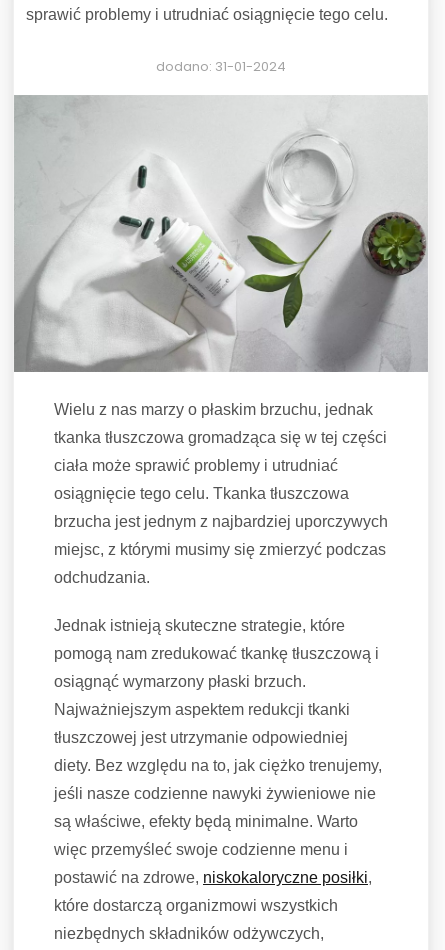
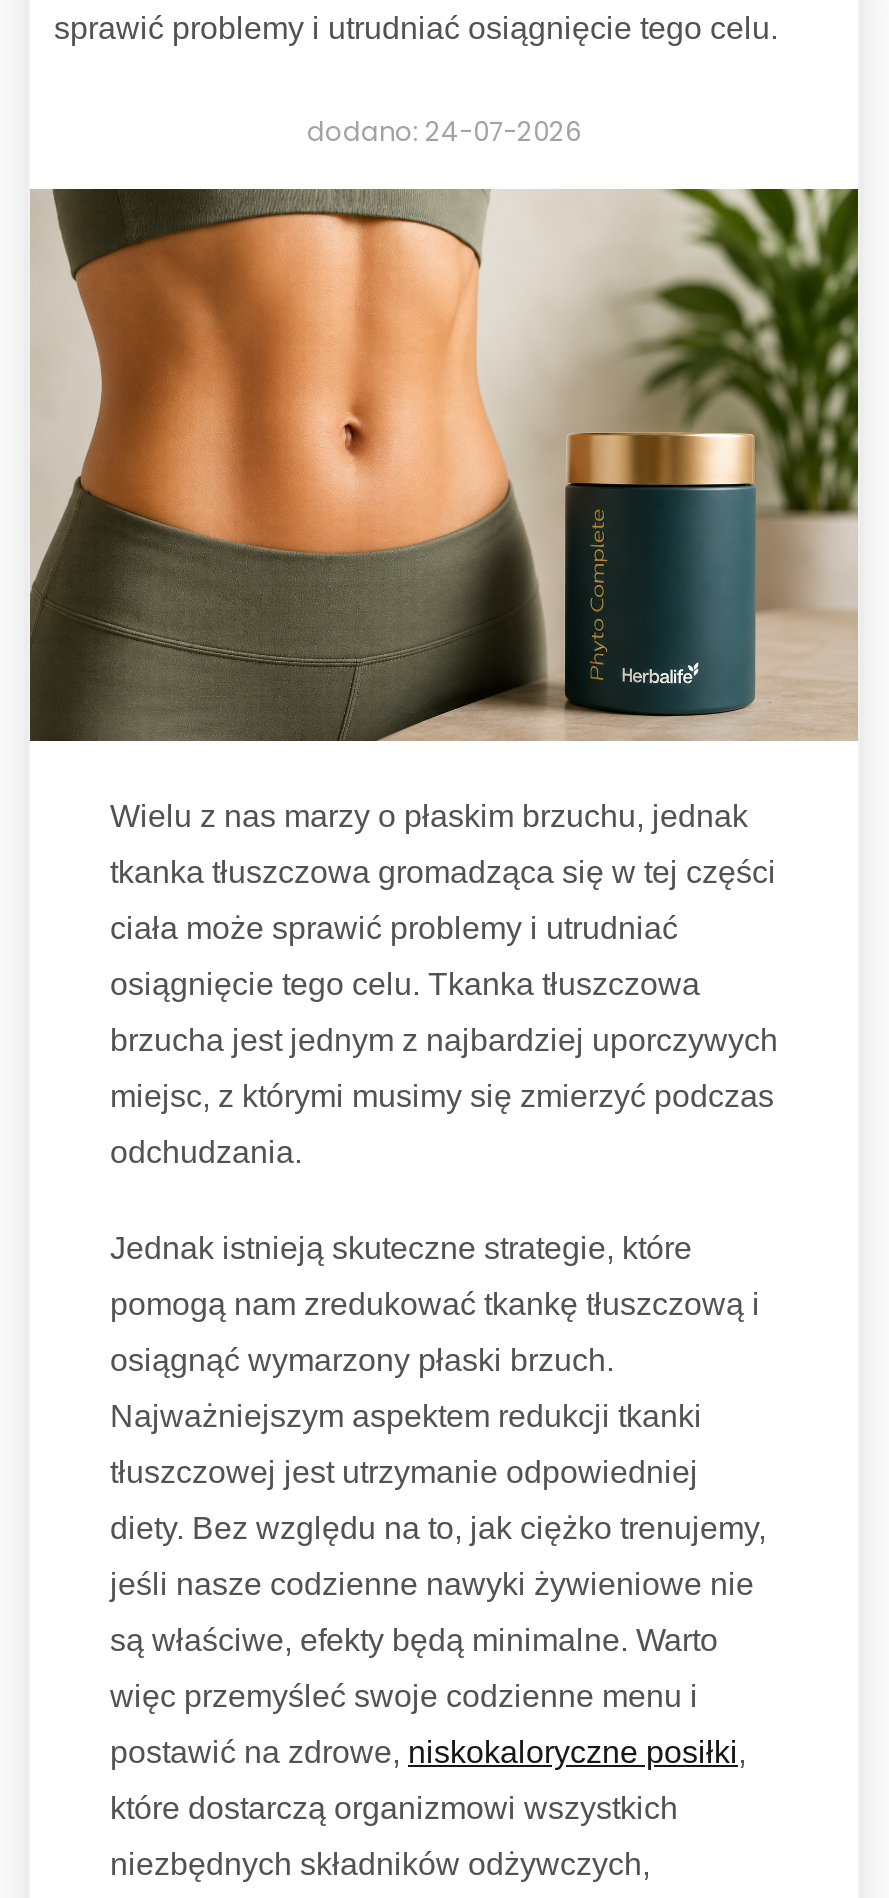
[156,57,286,76] dodano: 31-01-2024 -> [307,114,581,152] dodano: 24-07-2026
[14,95,428,373] [image] -> [30,187,860,741] [image]

